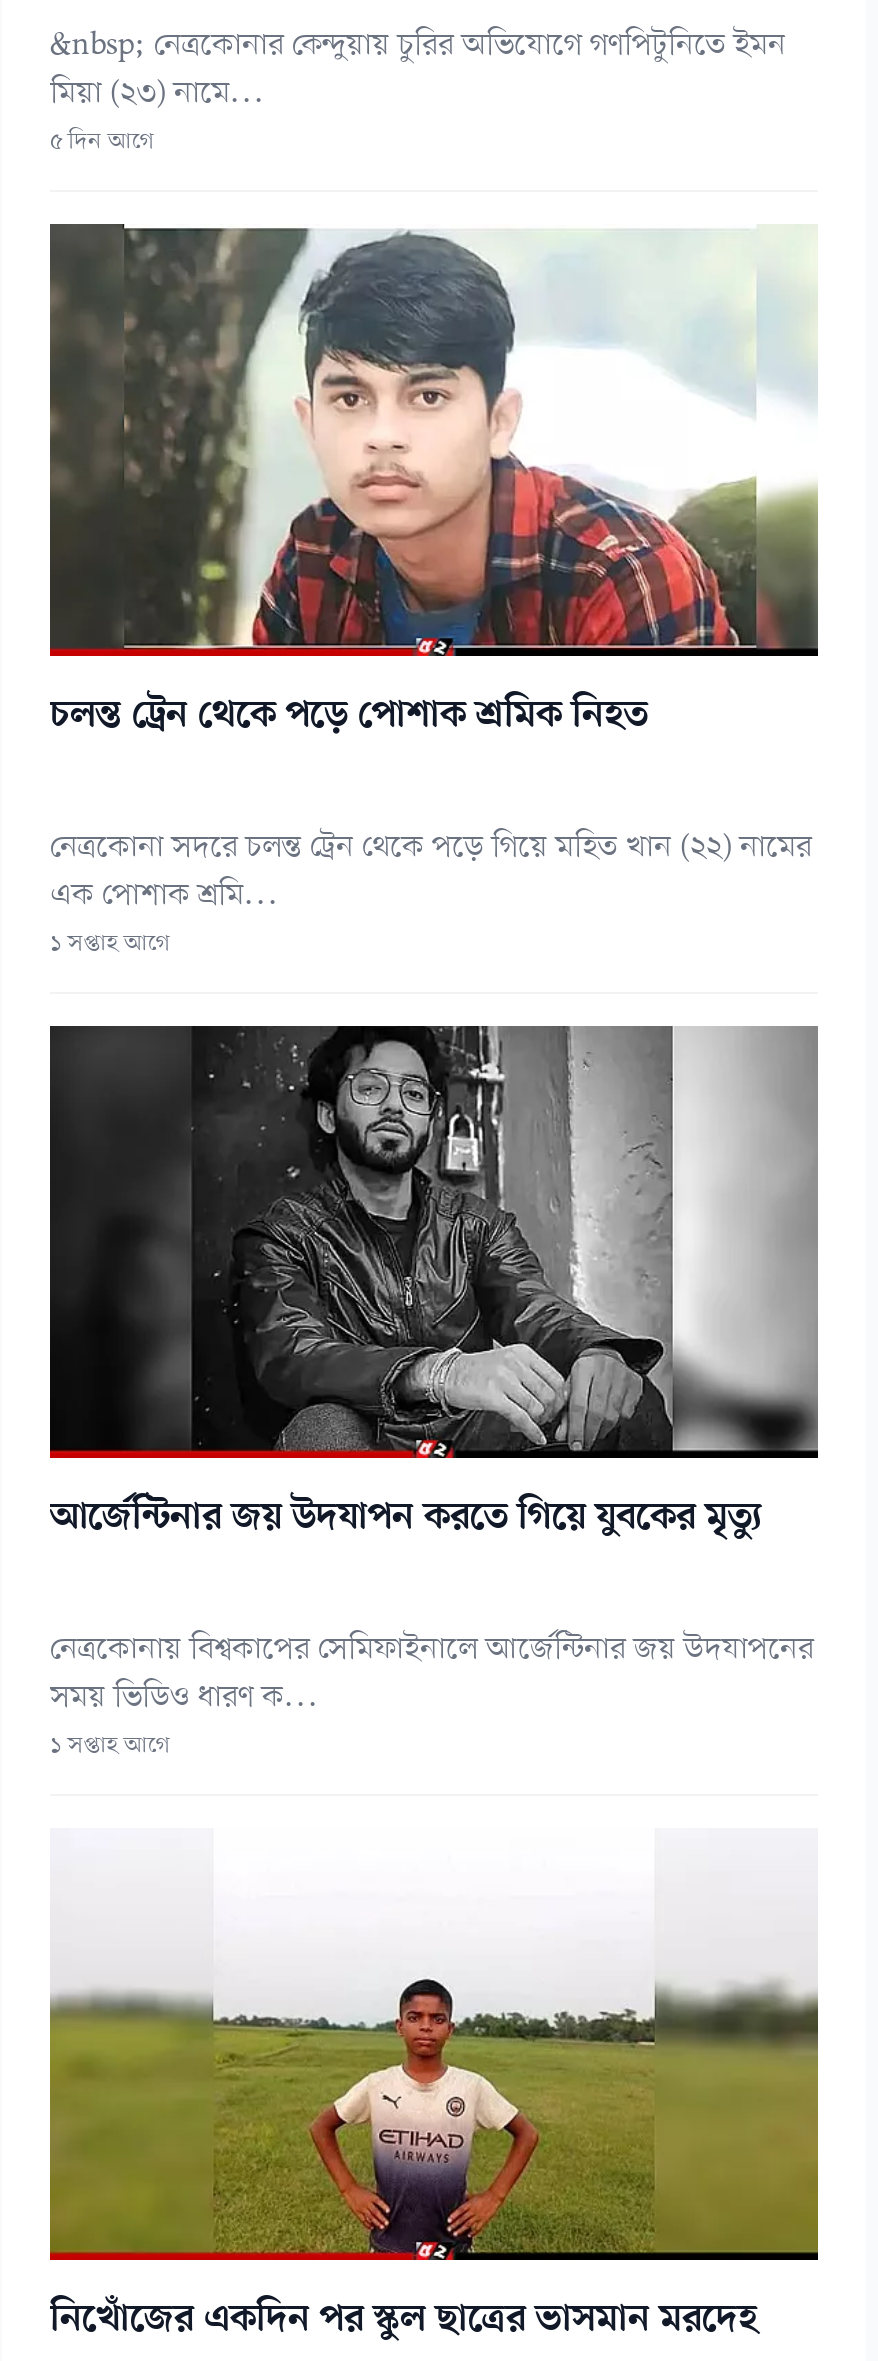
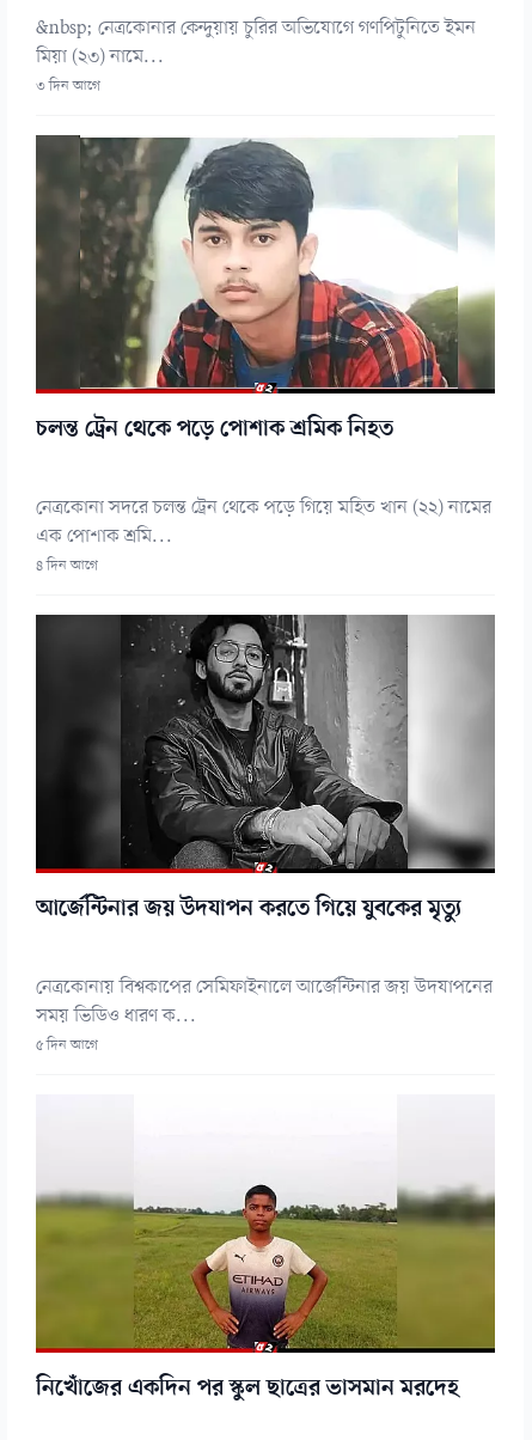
[50,126,154,158] ৫ দিন আগে -> [36,77,100,96] ৩ দিন আগে
[50,928,170,960] ১ সপ্তাহ আগে -> [36,556,98,575] ৪ দিন আগে
[50,1730,170,1762] ১ সপ্তাহ আগে -> [36,1036,98,1055] ৫ দিন আগে

